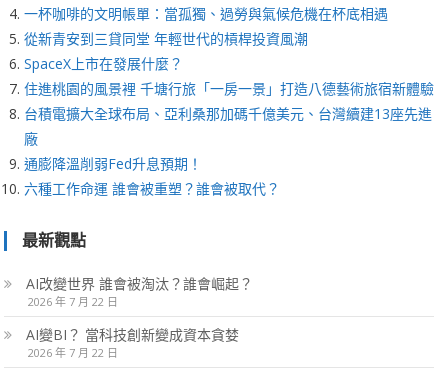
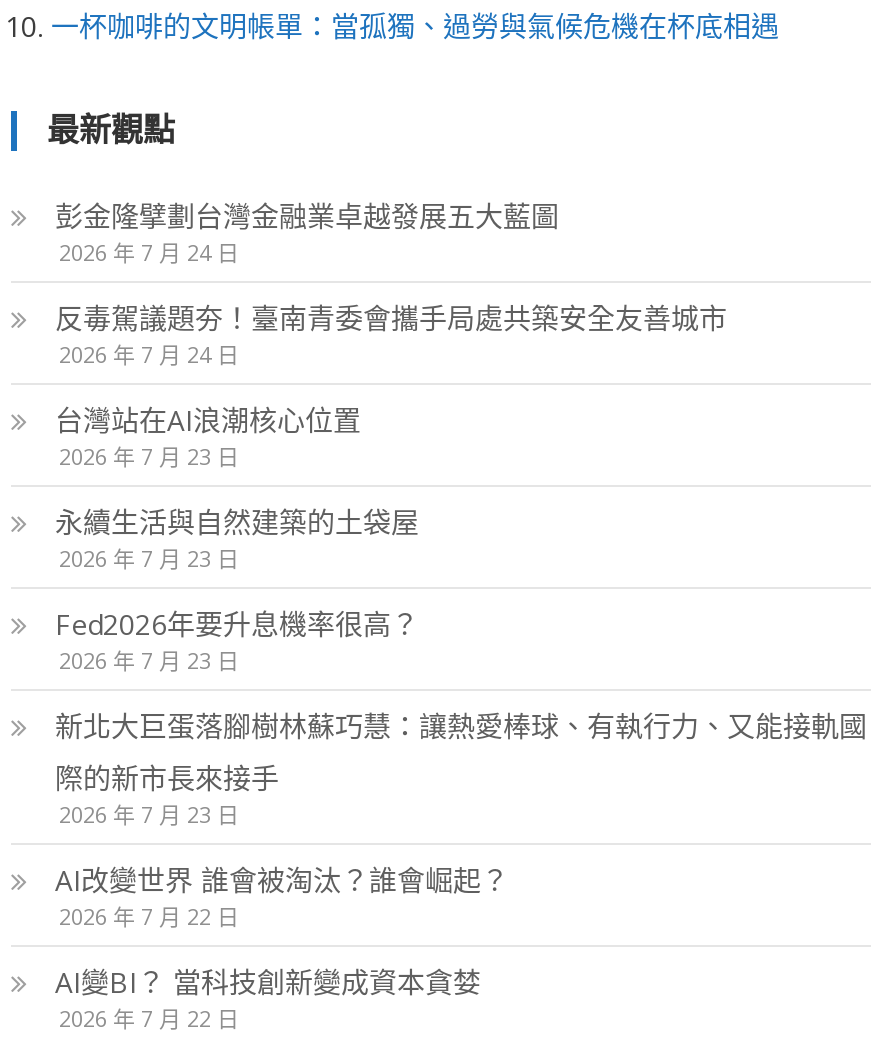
[24,28,434,197] 從新青安到三貸同堂 年輕世代的槓桿投資風潮 | SpaceX上市在發展什麼？ | 住進桃園的風景裡 千塘行旅「一房一景」打造八德藝術旅宿新體驗 | 台積電擴大全球布局、亞利桑那加碼千億美元、台灣續建13座先進 | 廠 | 通膨降溫削弱Fed升息預期！ | 六種工作命運 誰會被重塑？誰會被取代？ -> none
moved [22,230,86,249] -> [47,111,175,149]: 最新觀點
none -> [55,197,867,829] 彭金隆擘劃台灣金融業卓越發展五大藍圖 | 2026 年 7 月 24 日 | 反毒駕議題夯！臺南青委會攜手局處共築安全友善城市 | 2026 年 7 月 24 日 | 台灣站在AI浪潮核心位置 | 2026 年 7 月 23 日 | 永續生活與自然建築的土袋屋 | 2026 年 7 月 23 日 | Fed2026年要升息機率很高？ | 2026 年 7 月 23 日 | 新北大巨蛋落腳樹林蘇巧慧：讓熱愛棒球、有執行力、又能接軌國 | 際的新市長來接手 | 2026 年 7 月 23 日

